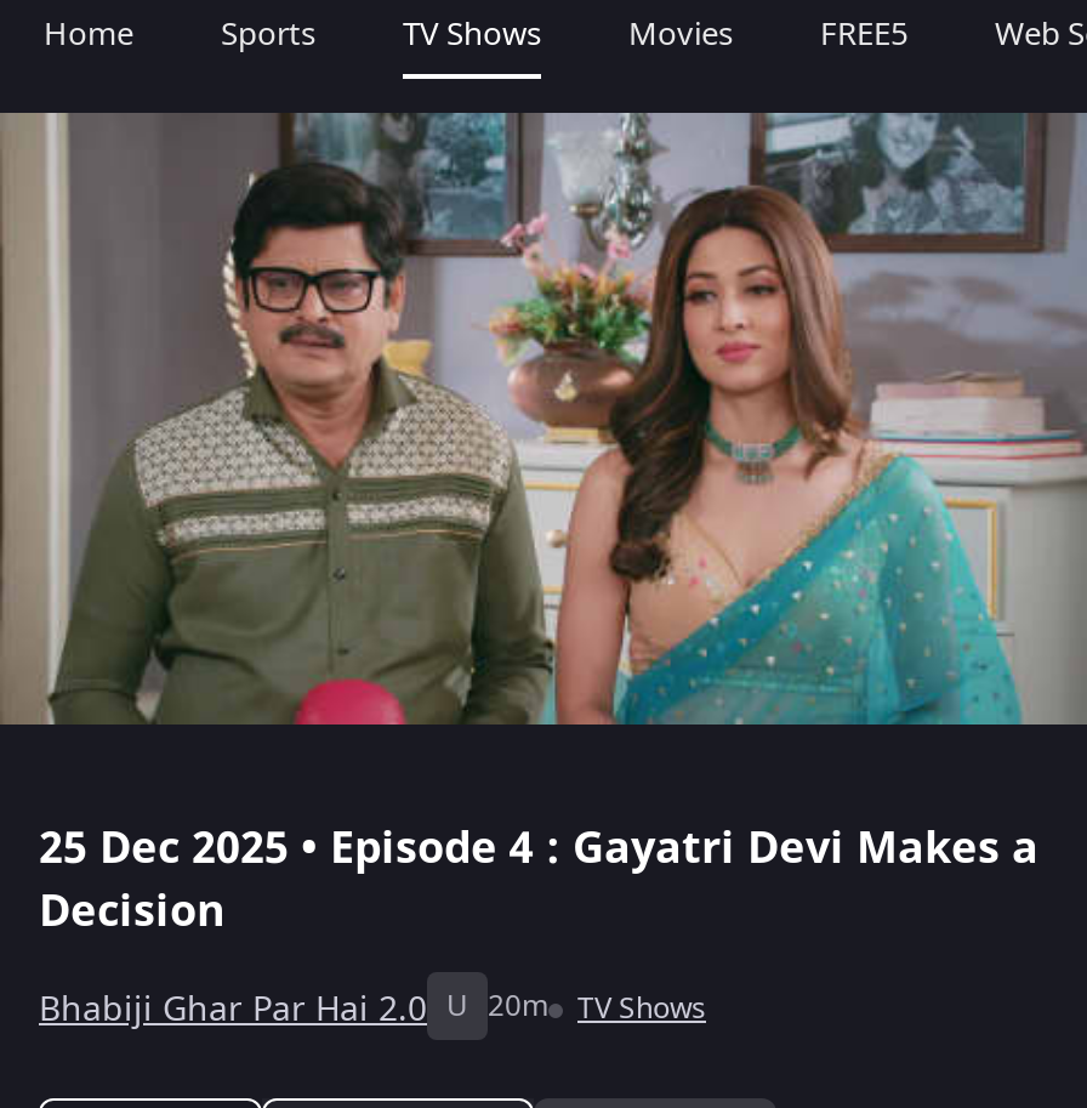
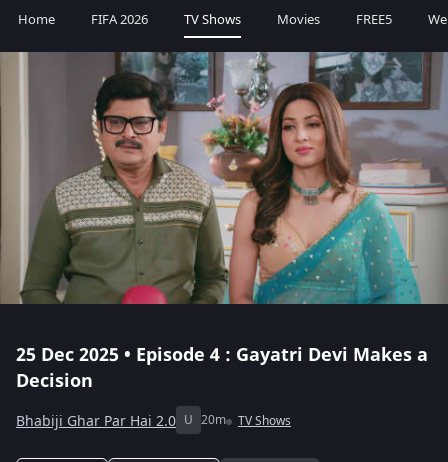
[221,11,315,57] Sports -> [91,10,148,29] FIFA 2026

